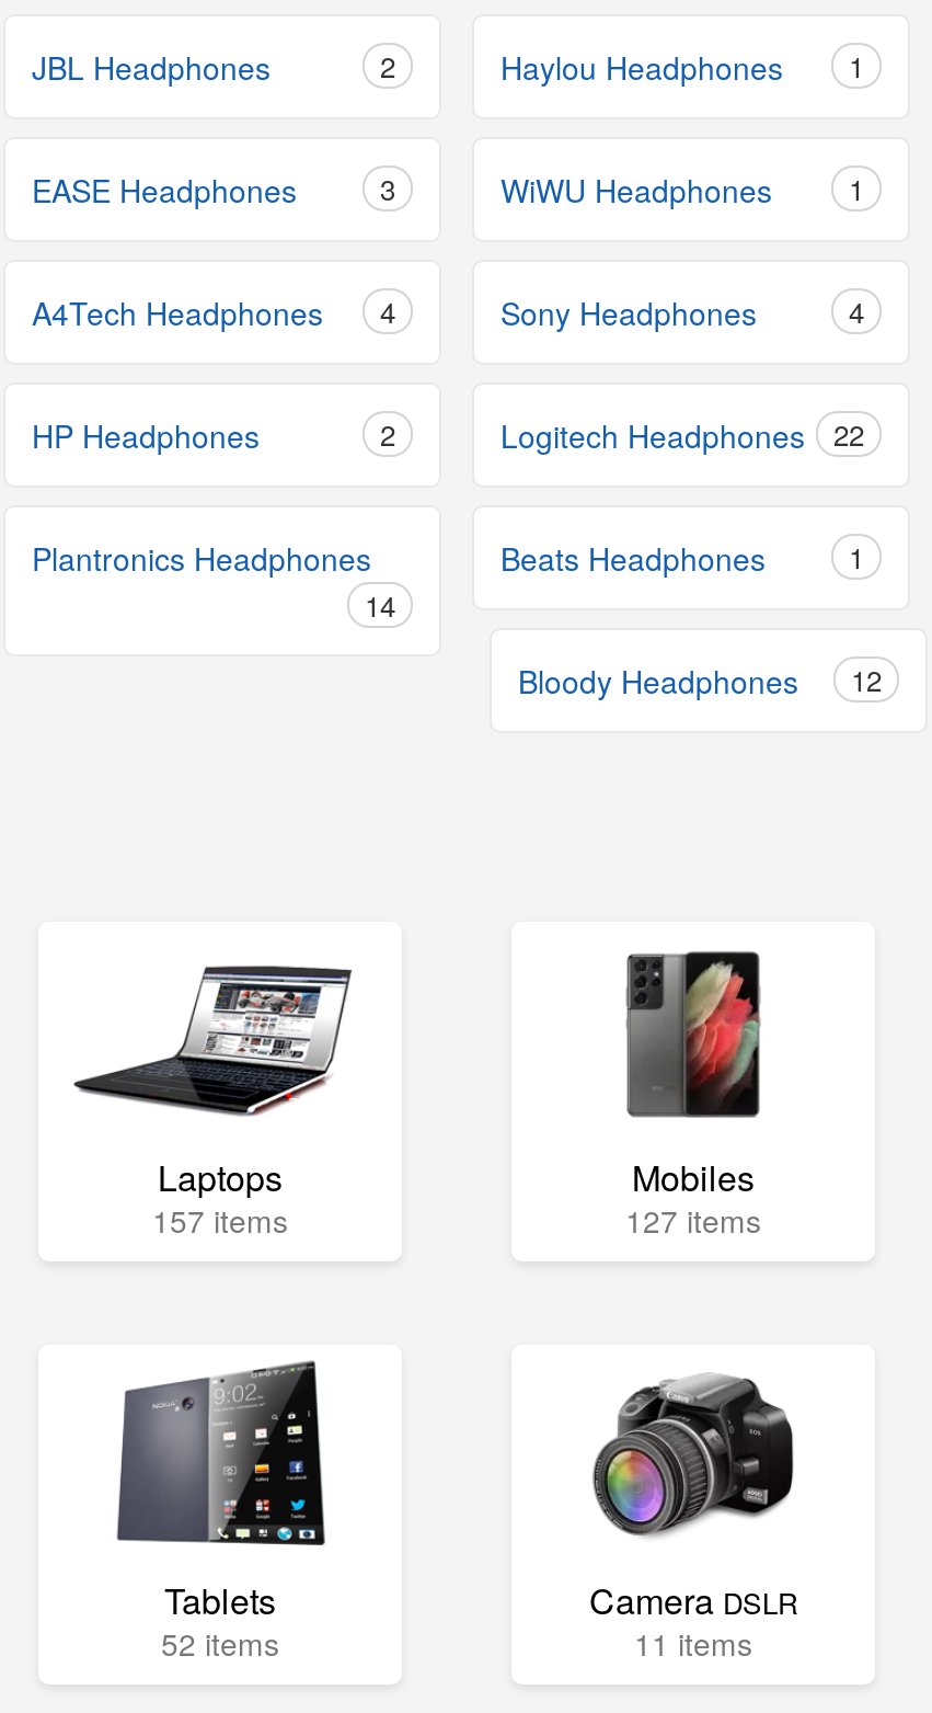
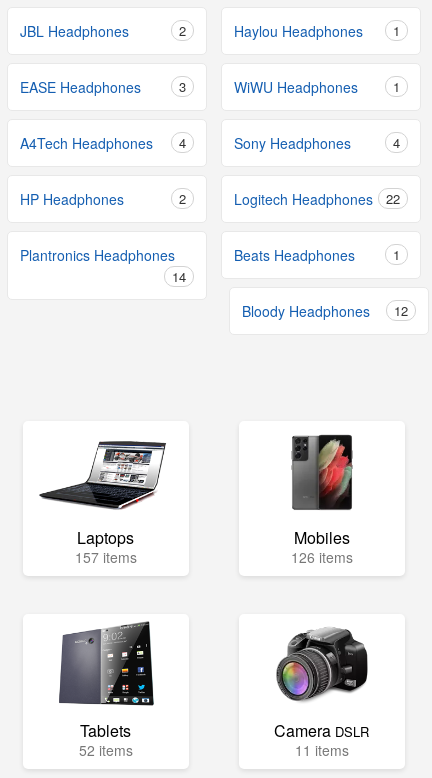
[625,1199,761,1242] 127 items -> [291,547,353,567] 126 items

